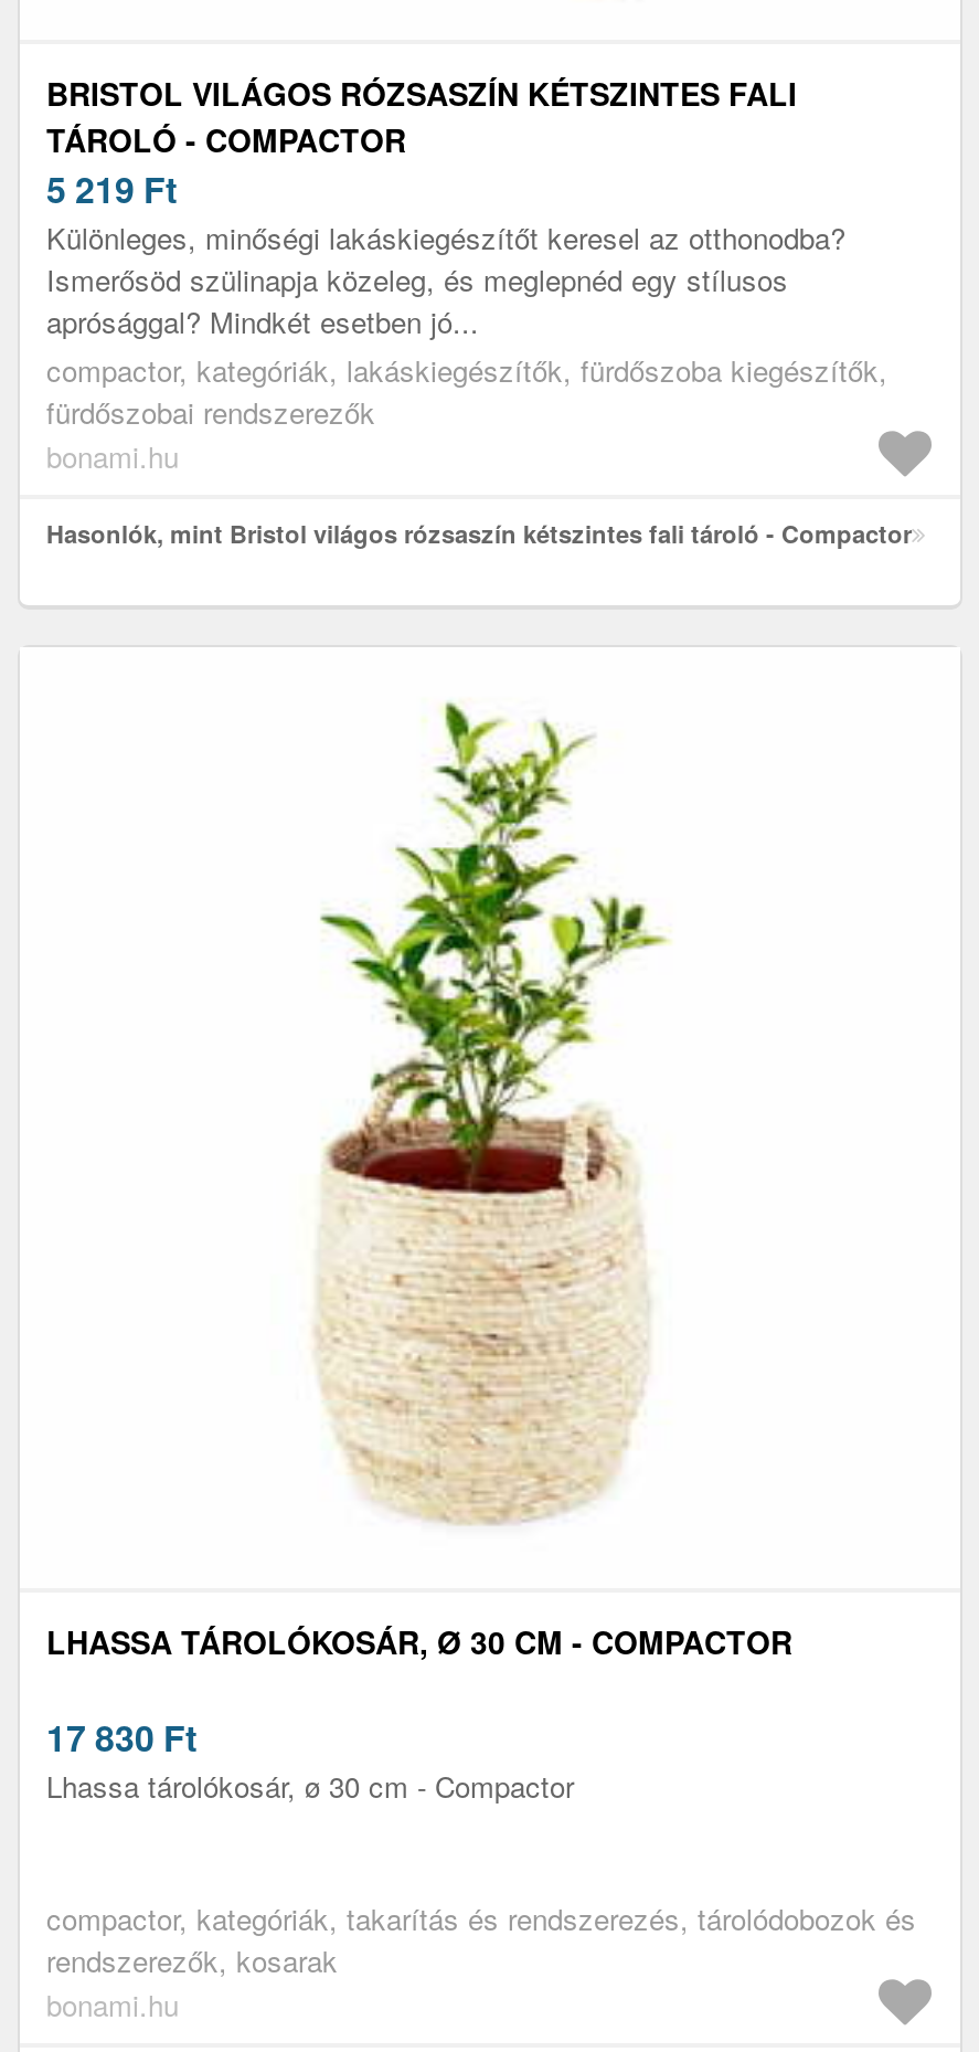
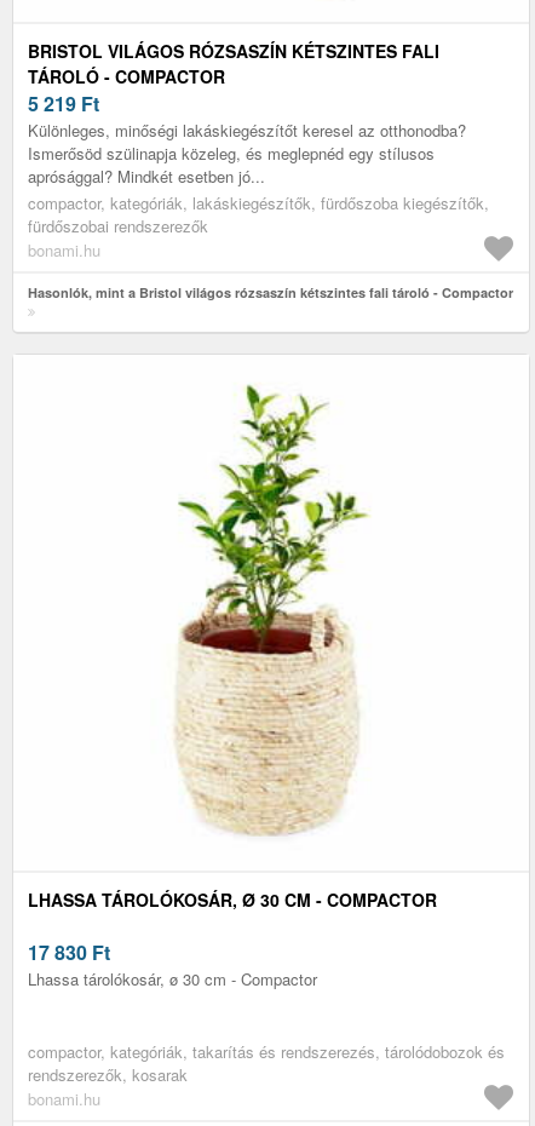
[46,516,912,550] Hasonlók, mint Bristol világos rózsaszín kétszintes fali tároló - Compactor -> [28,283,513,301] Hasonlók, mint a Bristol világos rózsaszín kétszintes fali tároló - Compactor

